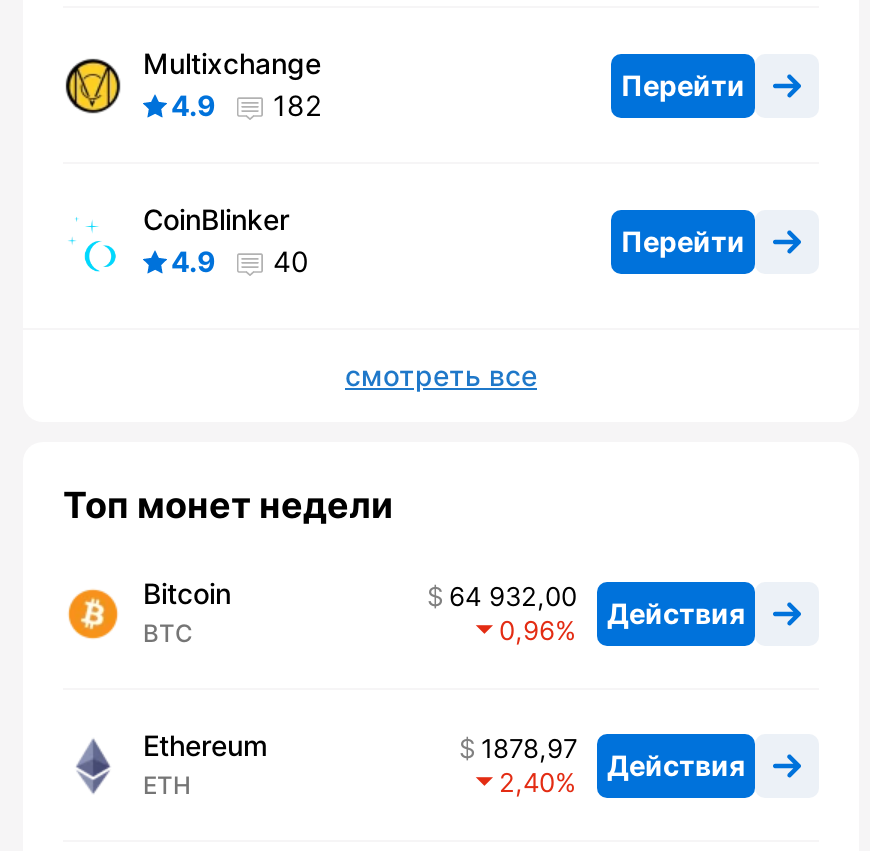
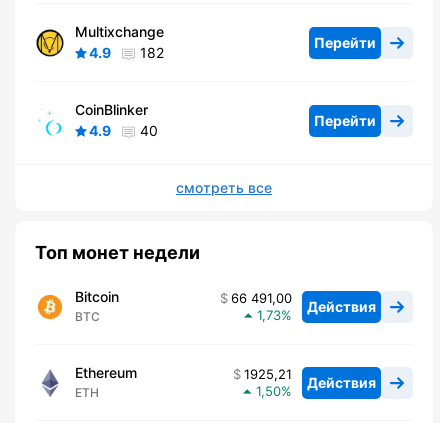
[449,581,745,630] 64 932,00 Действия -> [231,290,376,315] 66 491,00 Действия
[499,615,555,647] 0,96 -> [257,307,281,323] 1,73
[481,733,745,782] 1878,97 Действия -> [244,366,376,391] 1925,21 Действия
[499,767,555,799] 2,40 -> [256,383,281,399] 1,50

